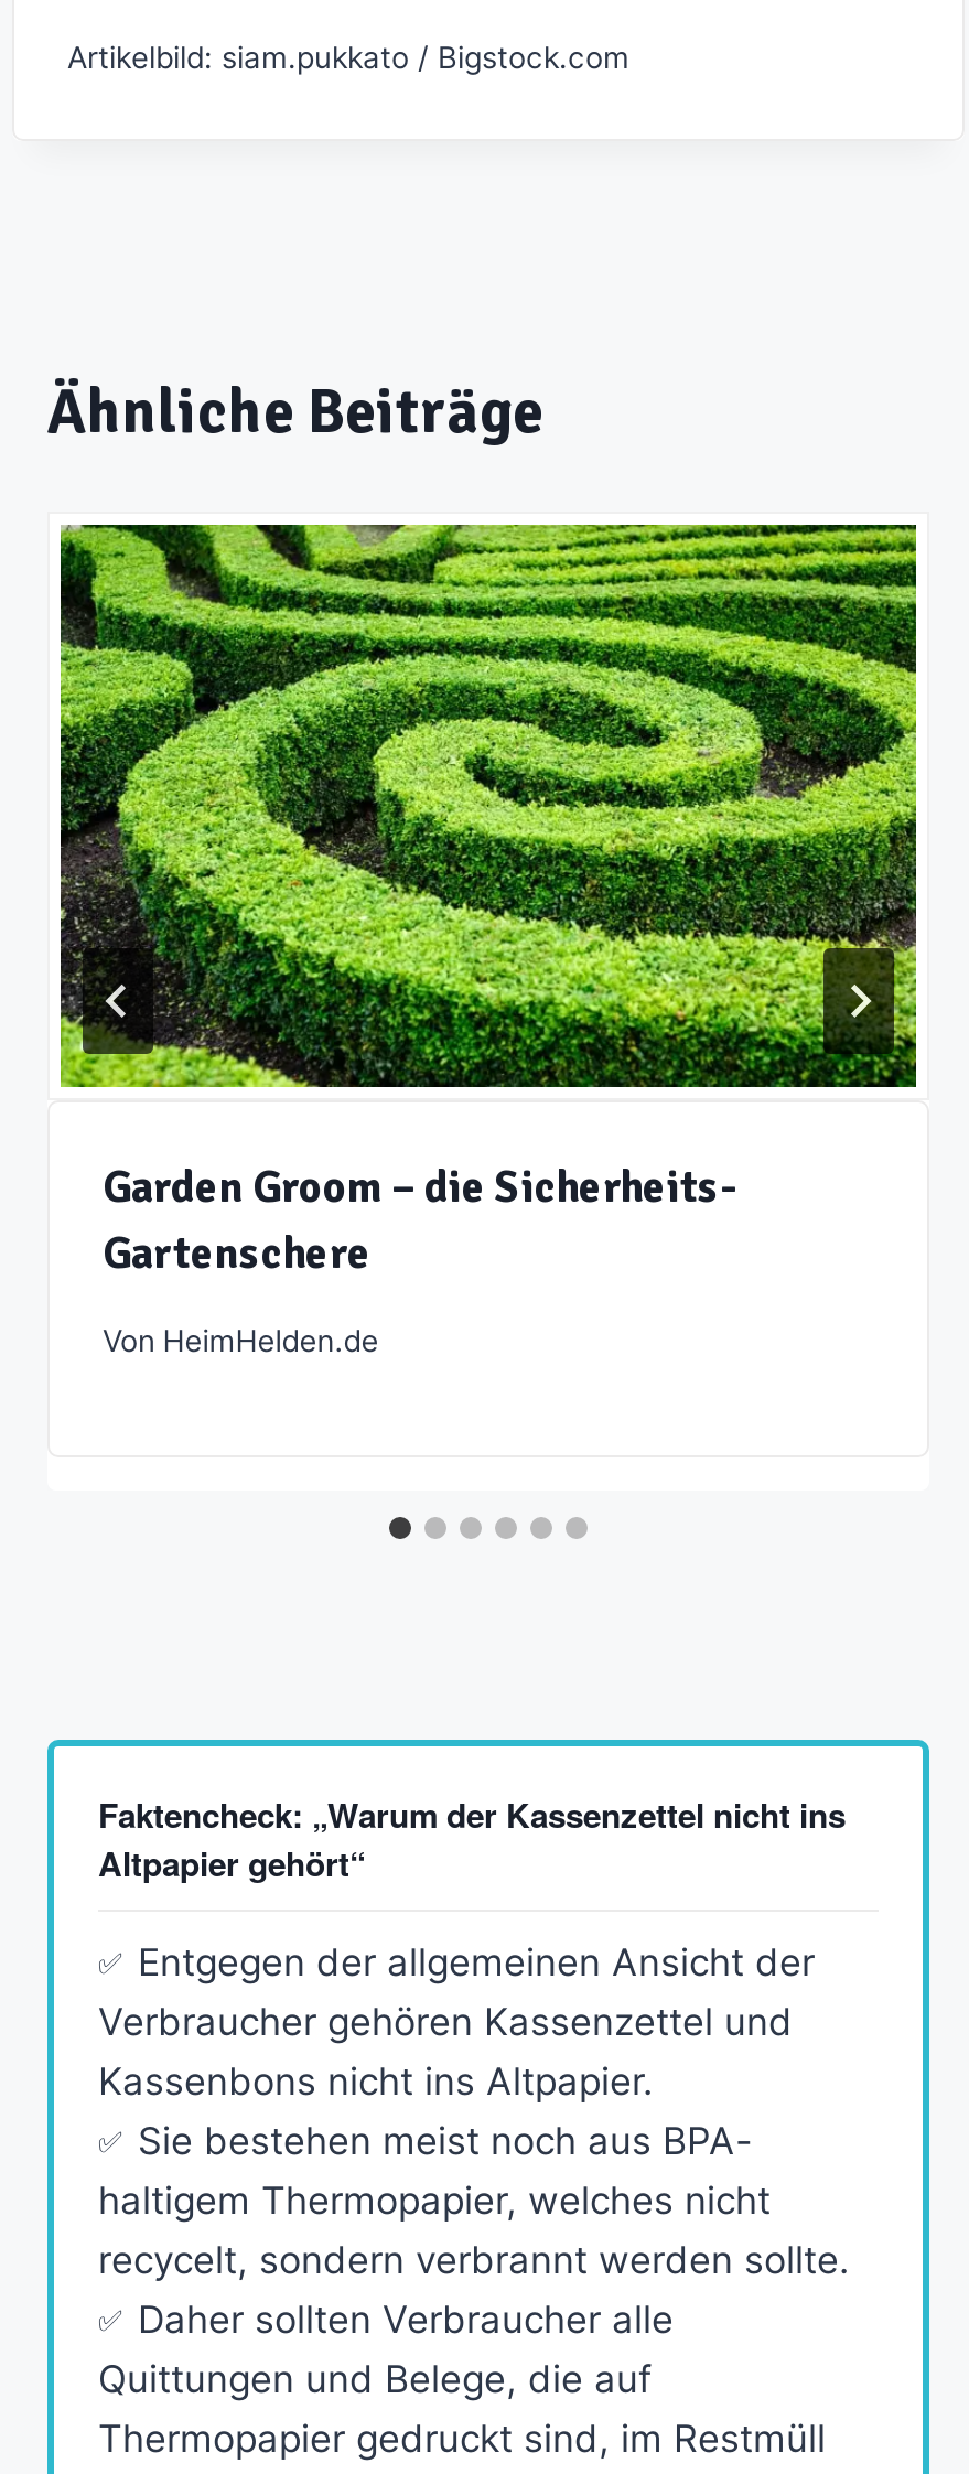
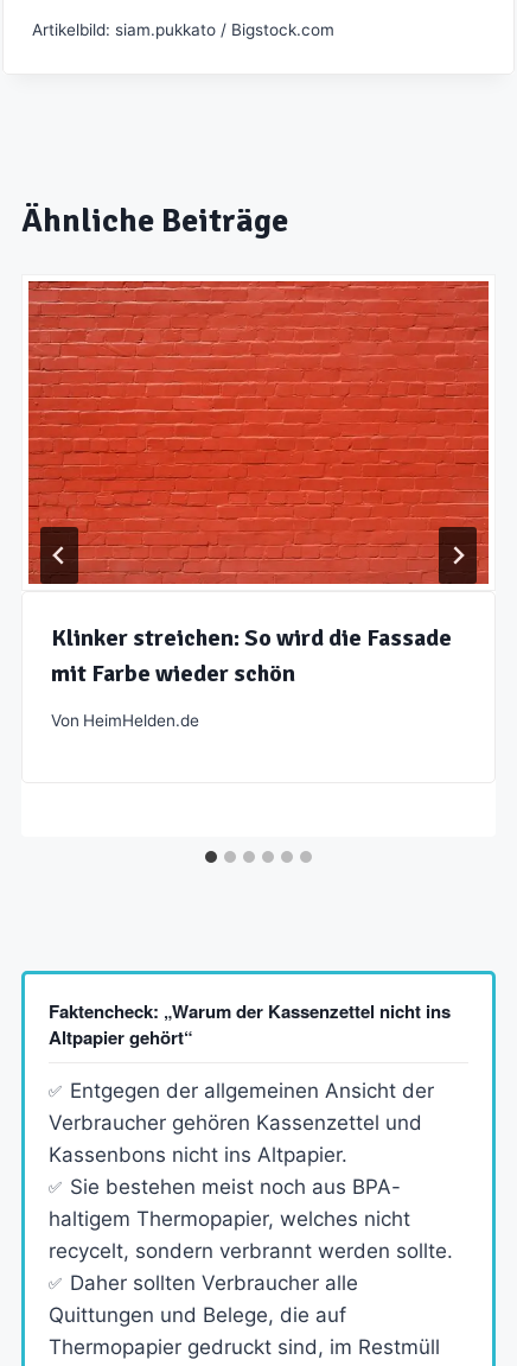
[58,523,918,1281] [image] | Garden Groom – die Sicherheits- | Gartenschere -> [27,280,490,688] [image] | Klinker streichen: So wird die Fassade | mit Farbe wieder schön

